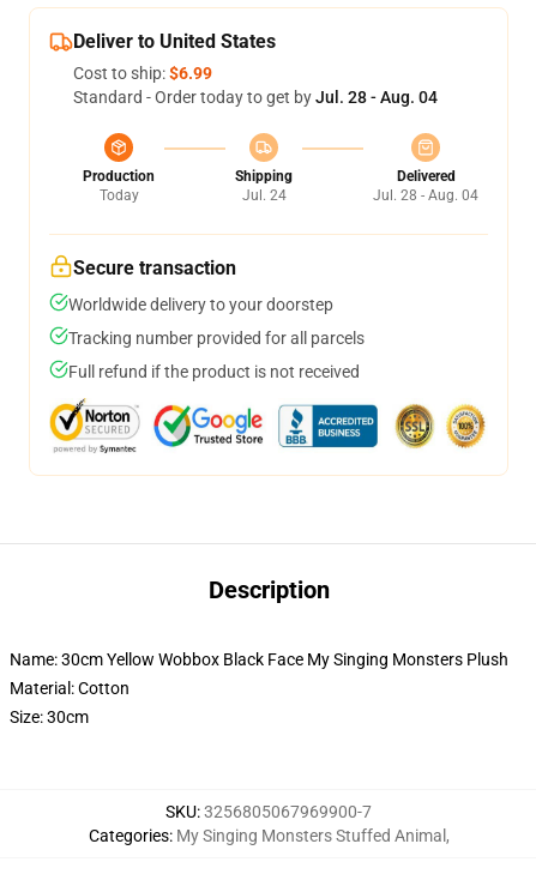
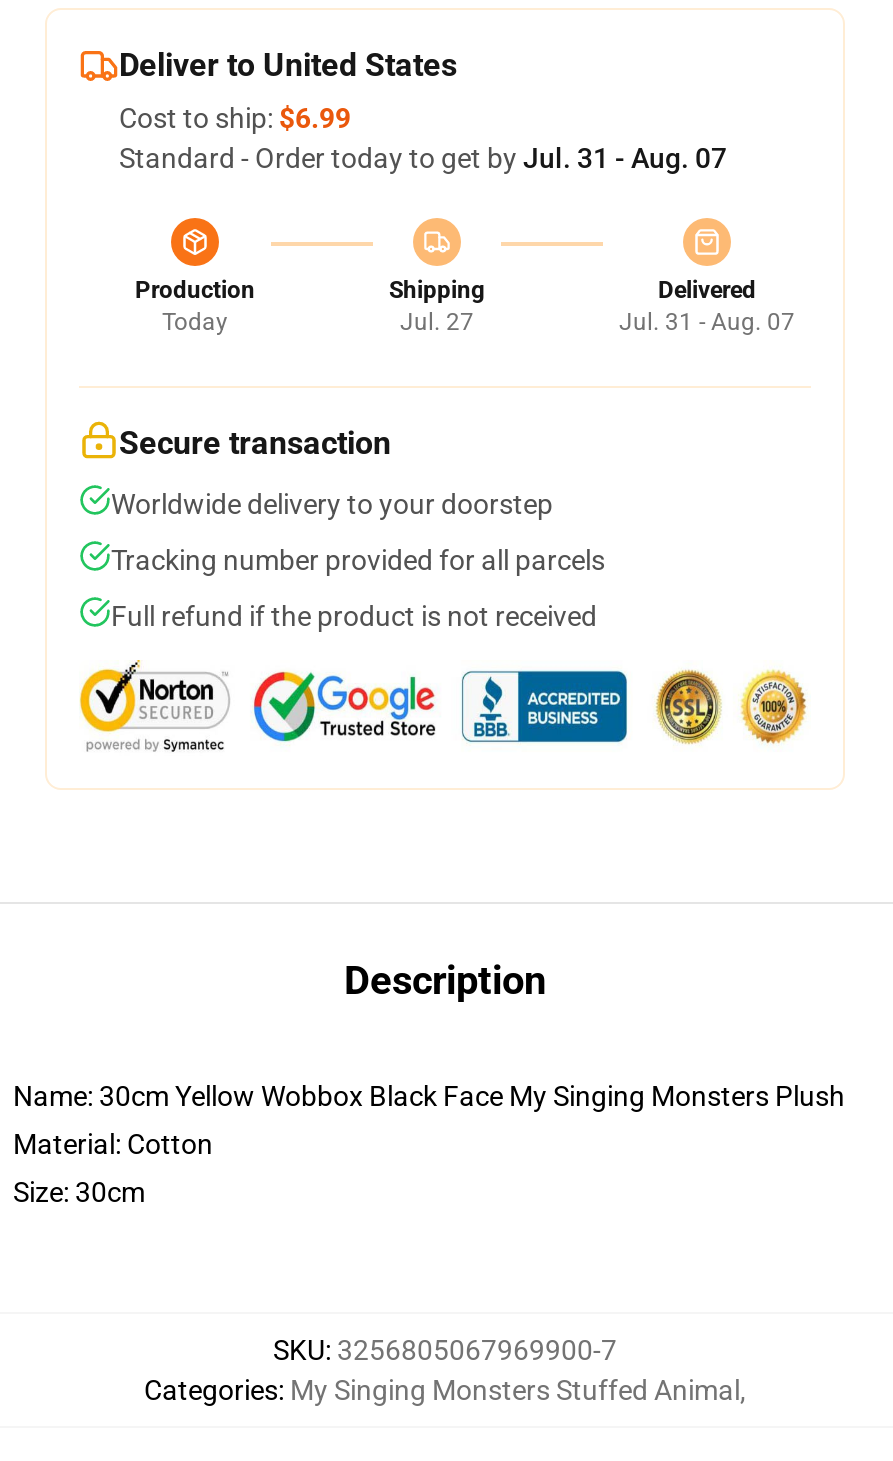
[73,88,438,107] Standard - Order today to get by Jul. 28 - Aug. 04 -> [119,142,727,174] Standard - Order today to get by Jul. 31 - Aug. 07
[242,187,286,204] Jul. 24 -> [400,308,474,336] Jul. 27
[373,187,478,204] Jul. 28 - Aug. 04 -> [619,308,795,336] Jul. 31 - Aug. 07

